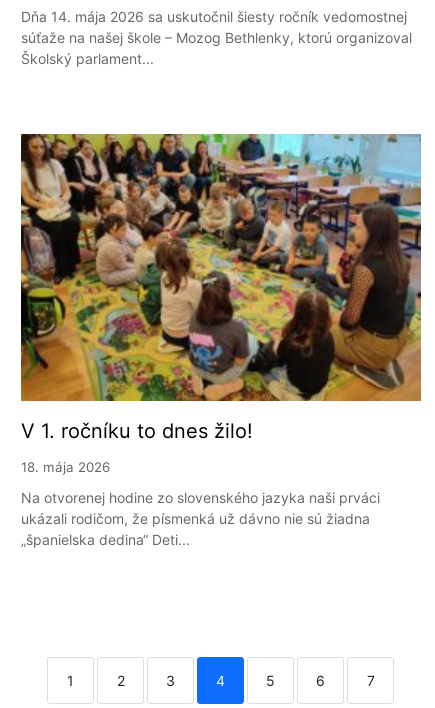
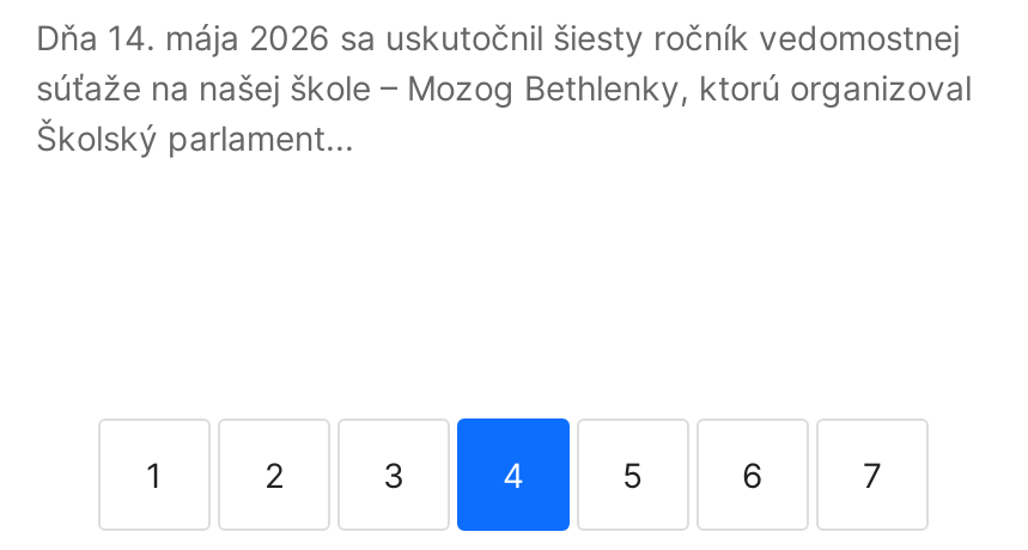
[20,133,422,548] [image] | V 1. ročníku to dnes žilo! | 18. mája 2026 | Na otvorenej hodine zo slovenského jazyka naši prváci | ukázali rodičom, že písmenká už dávno nie sú žiadna | „španielska dedina“ Deti... -> none

